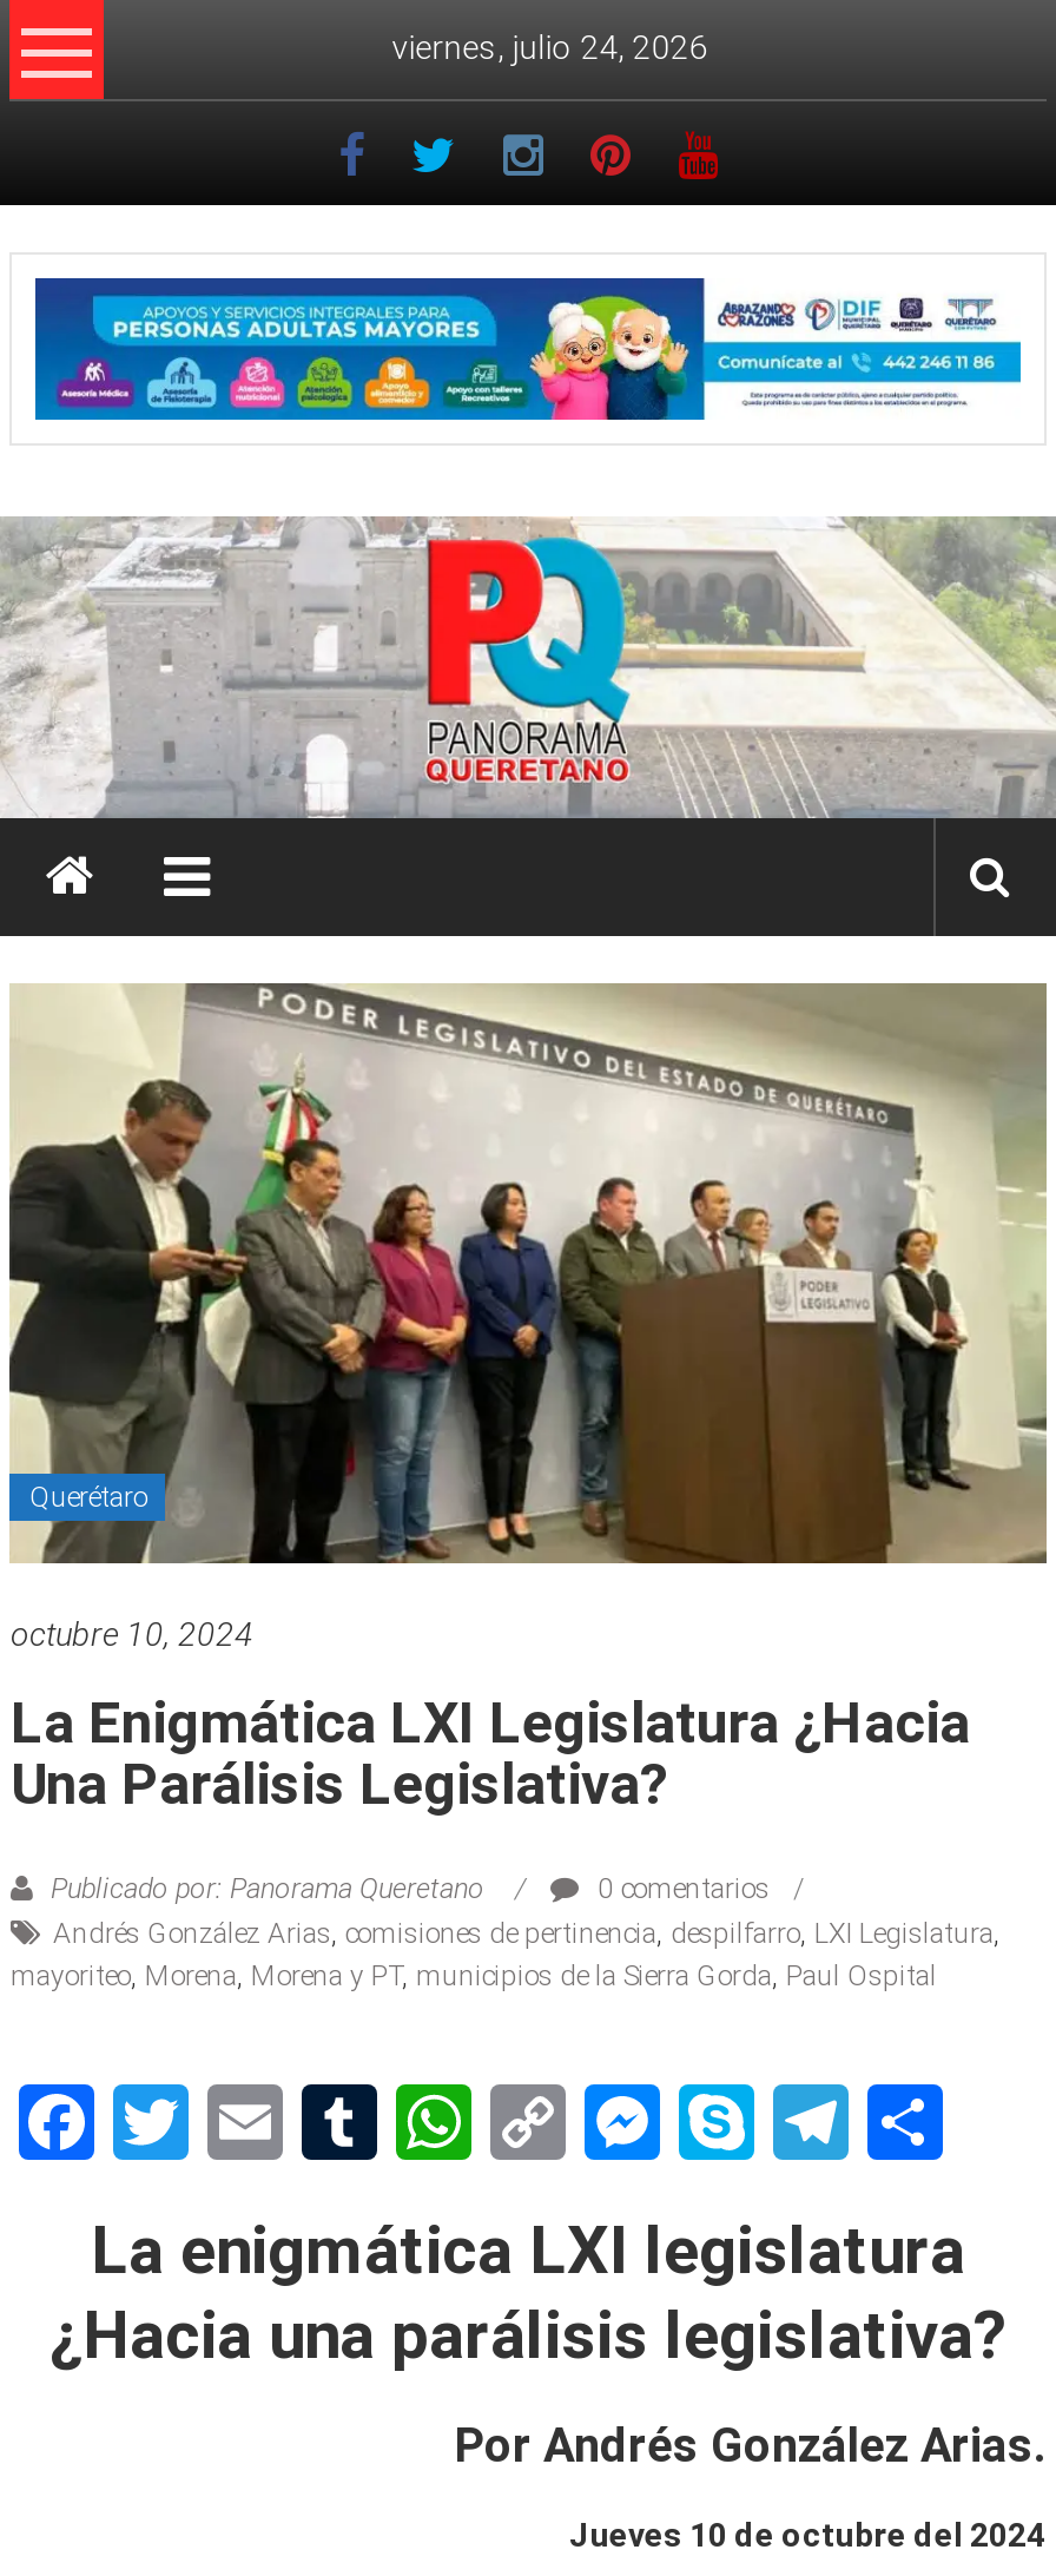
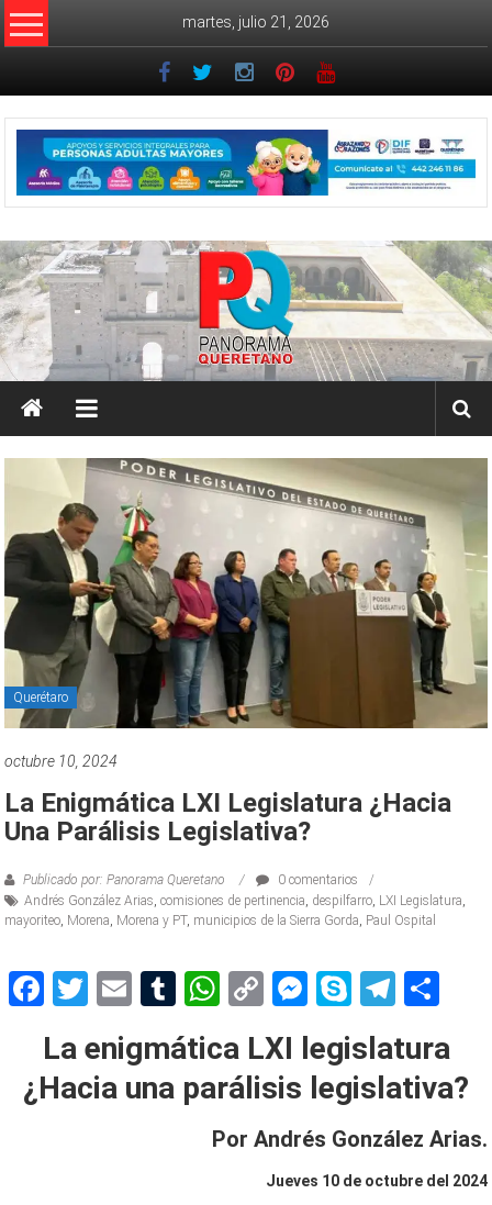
[392,28,708,66] viernes, julio 24, 2026 -> [183,13,330,31] martes, julio 21, 2026

